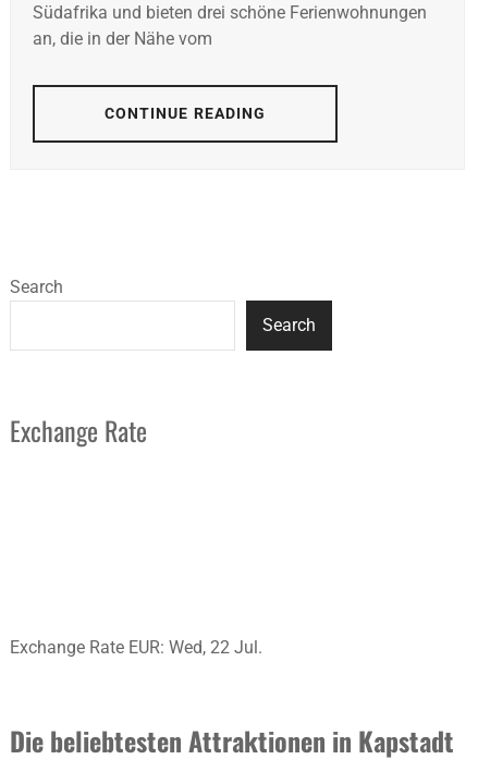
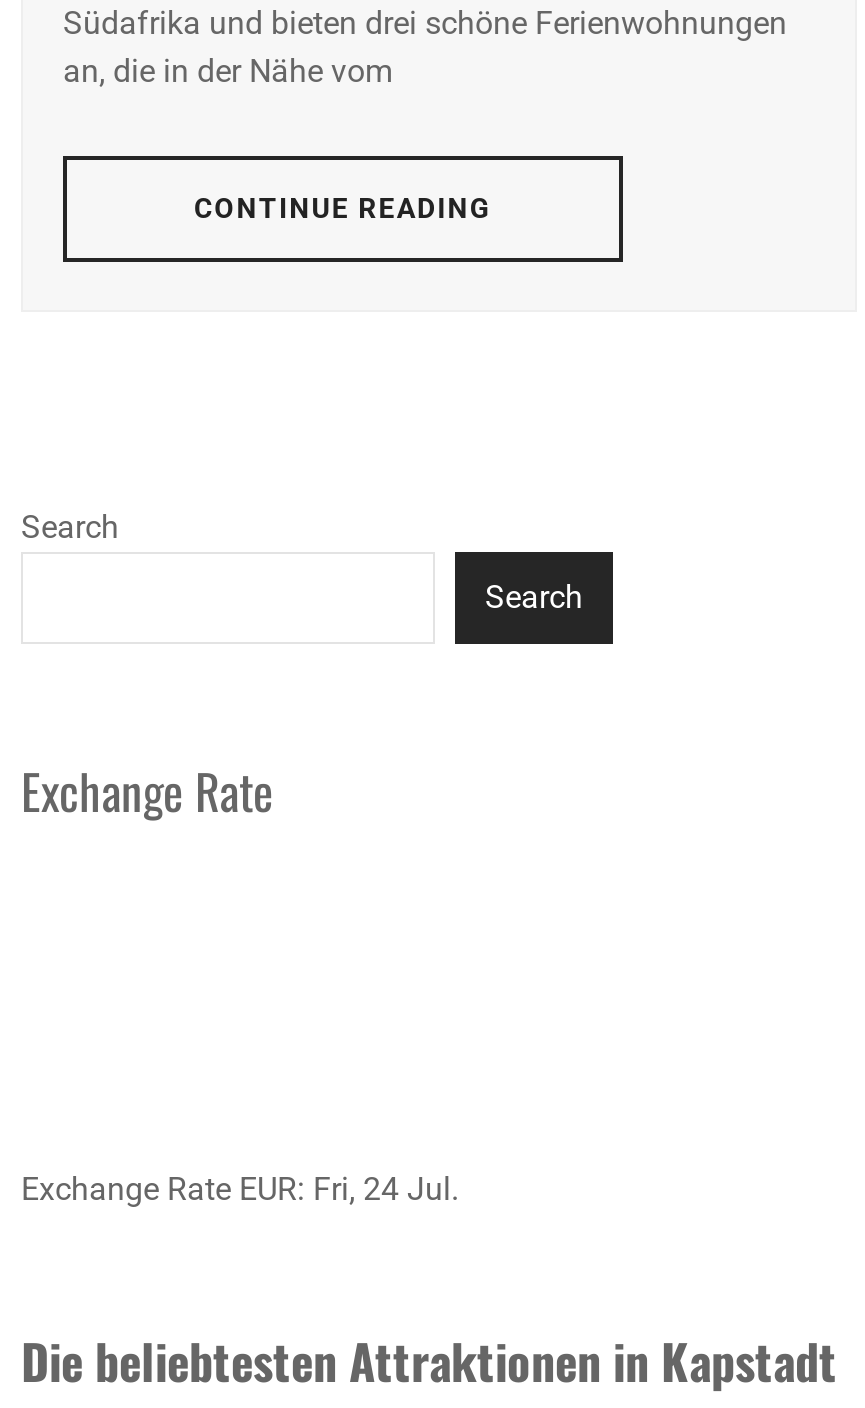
[10,637,262,658] Exchange Rate EUR: Wed, 22 Jul. -> [21,1170,459,1208] Exchange Rate EUR: Fri, 24 Jul.

